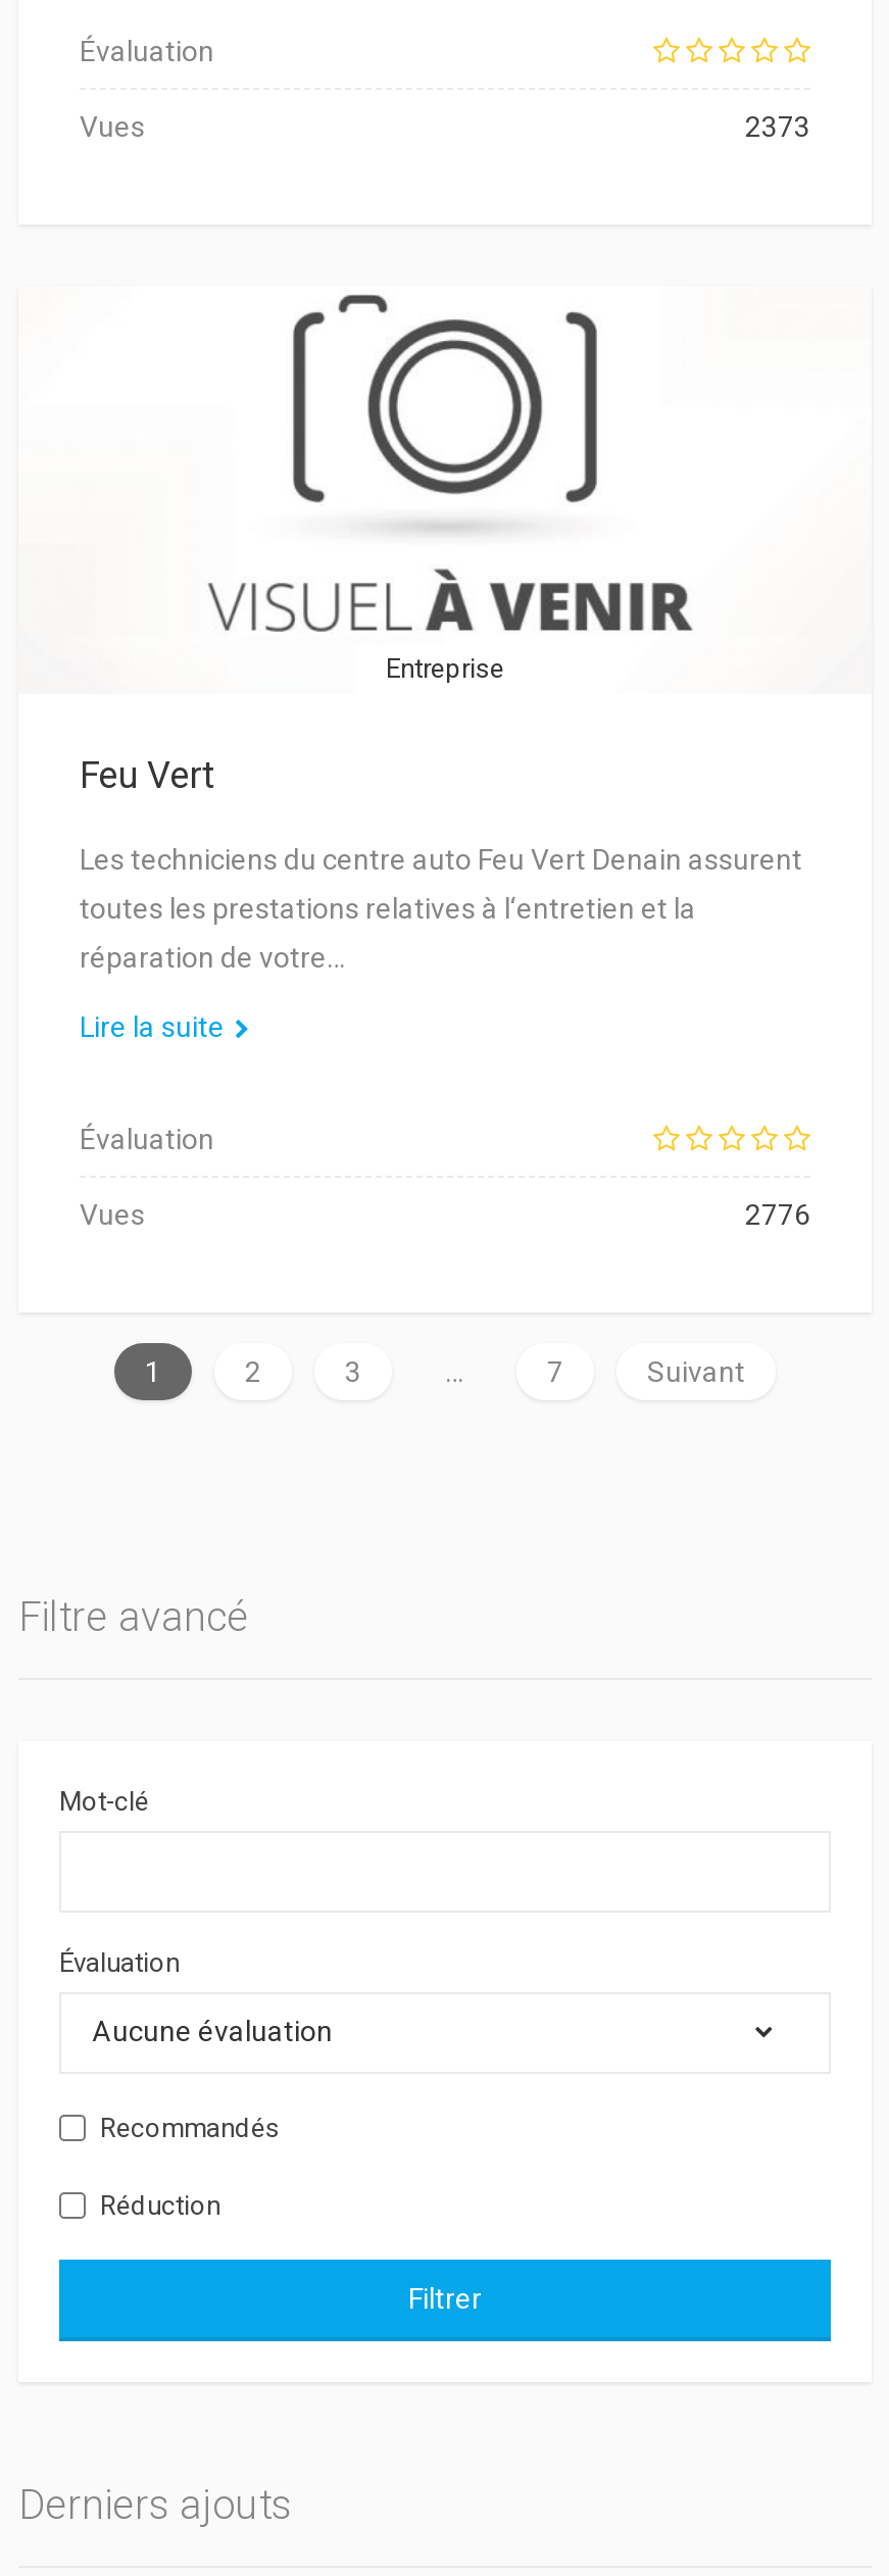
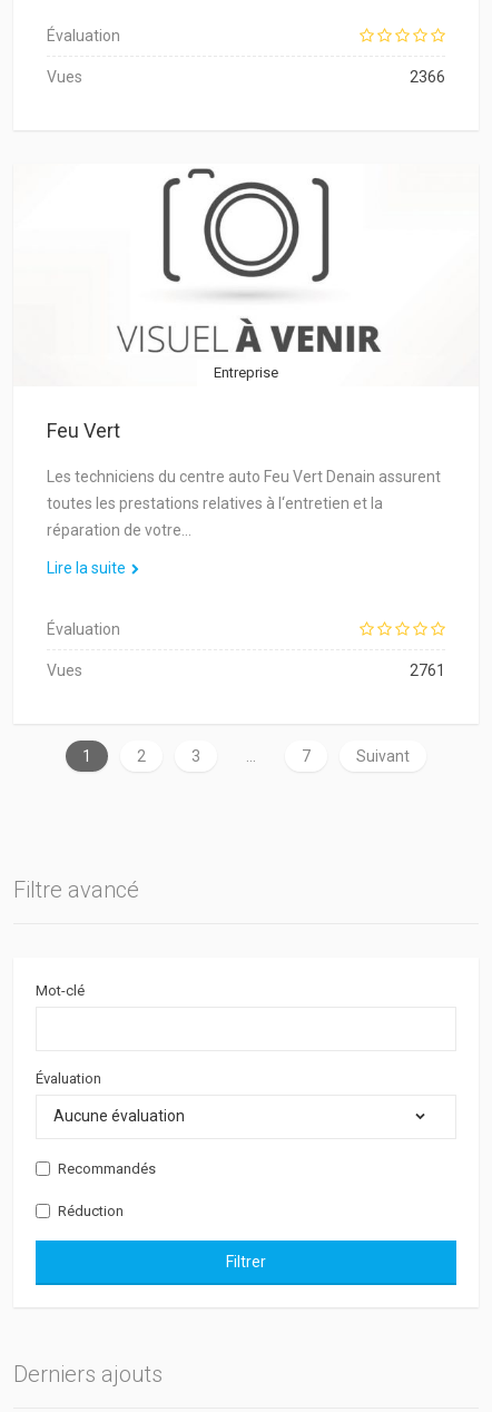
[745,109,810,142] 2373 -> [410,67,445,85] 2366
[745,1197,810,1230] 2776 -> [410,661,445,679] 2761

